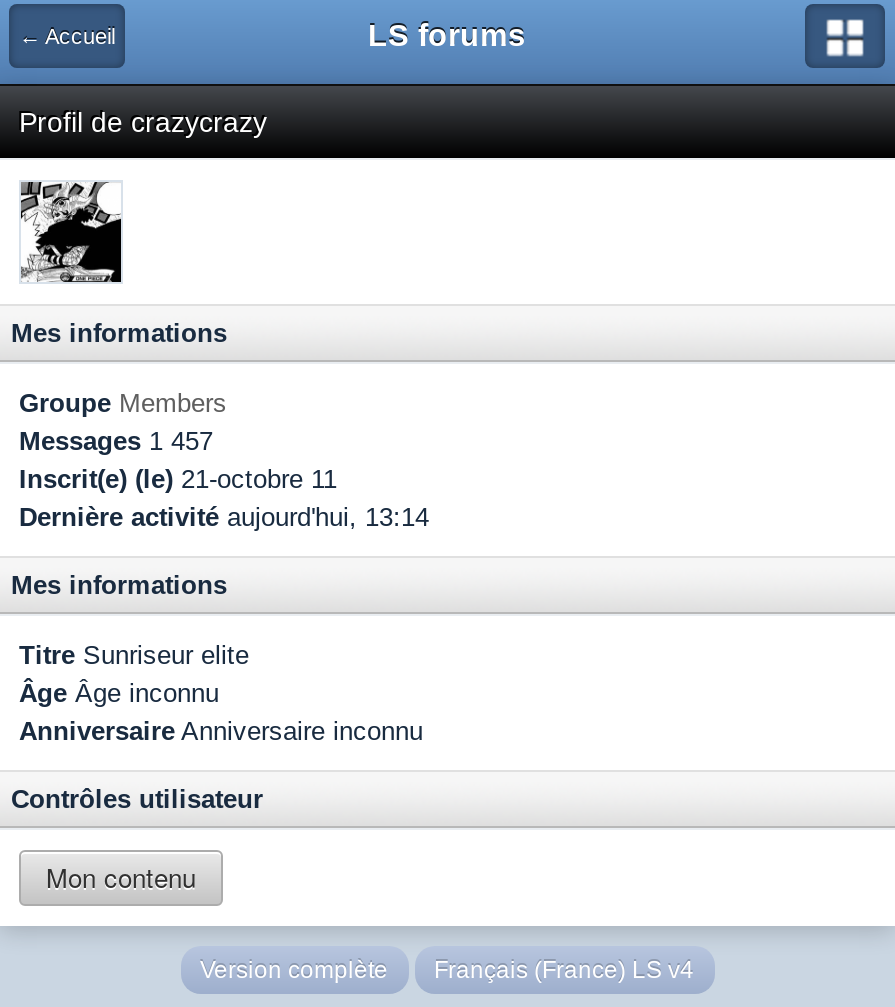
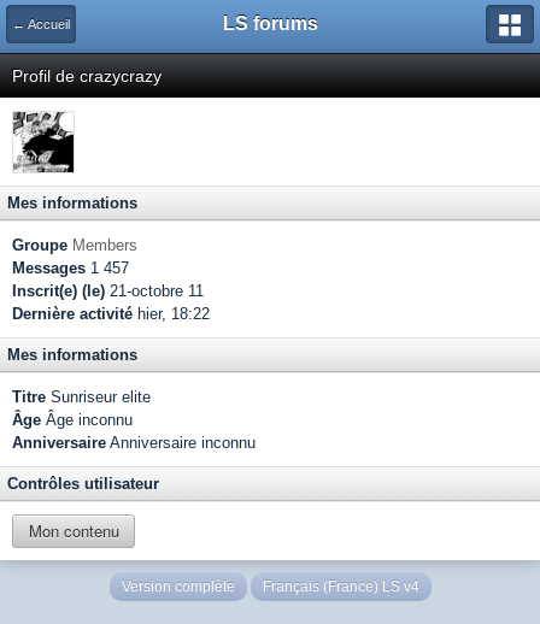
[19,502,429,532] Dernière activité aujourd'hui, 13:14 -> [12,305,210,323] Dernière activité hier, 18:22

